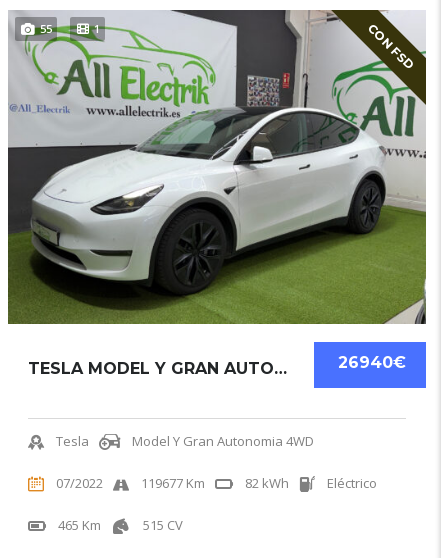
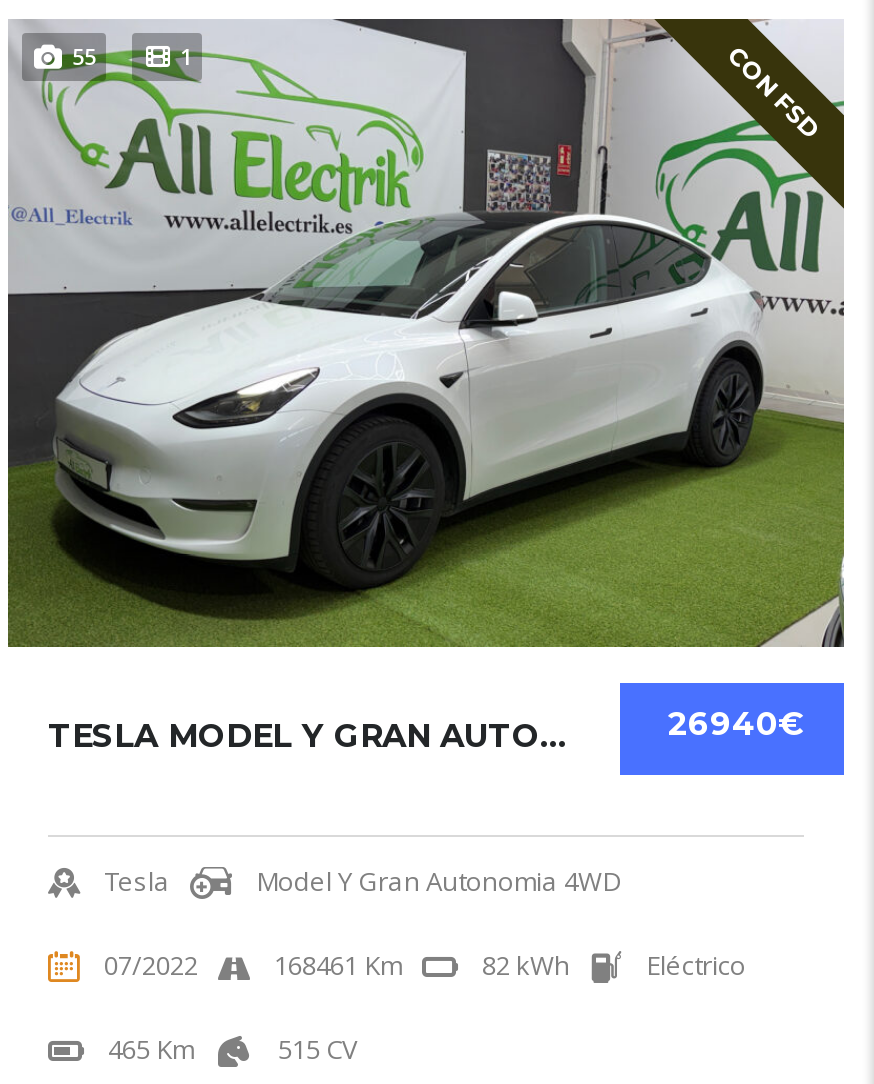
[141,474,205,492] 119677 Km -> [274,946,402,982] 168461 Km

